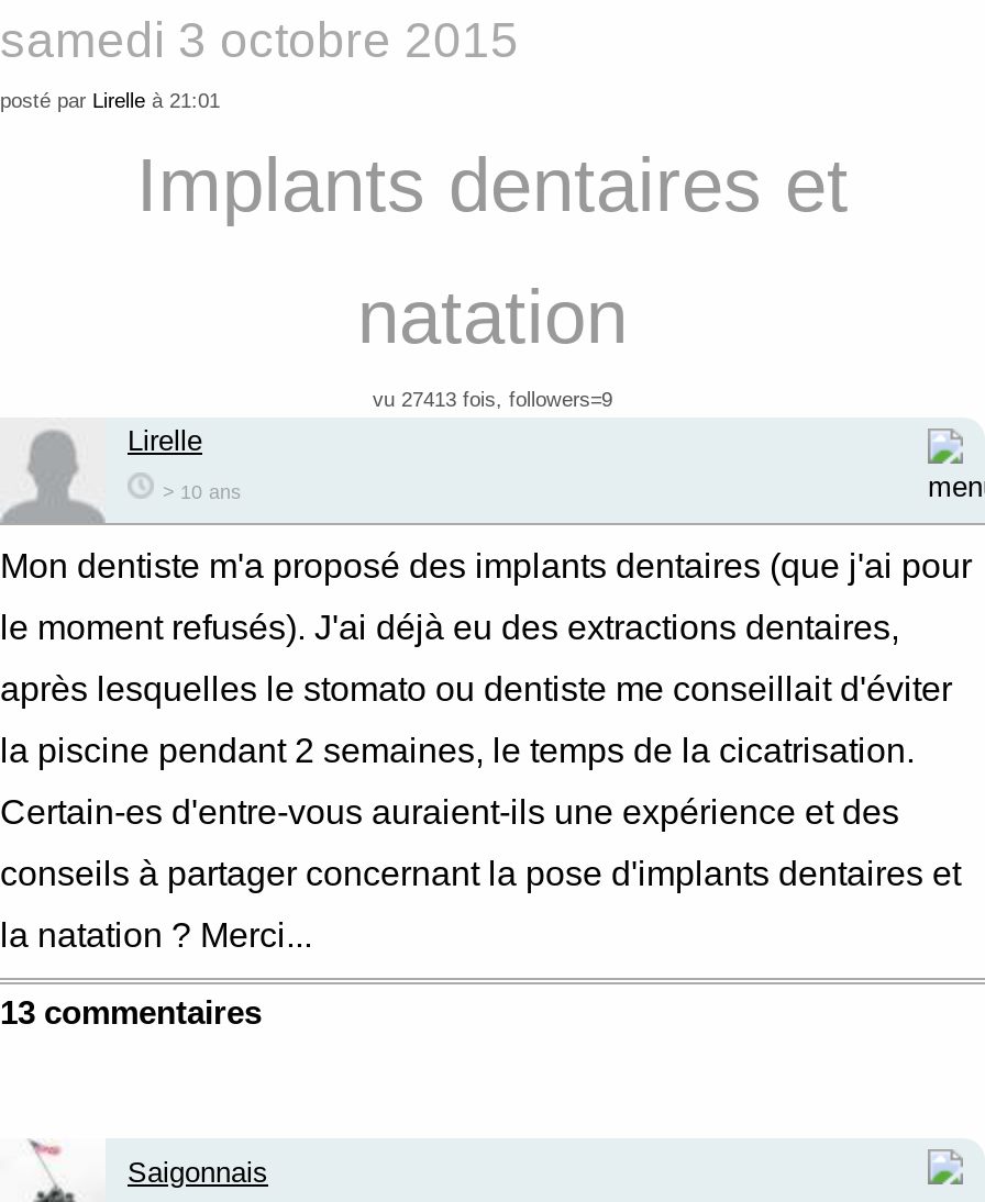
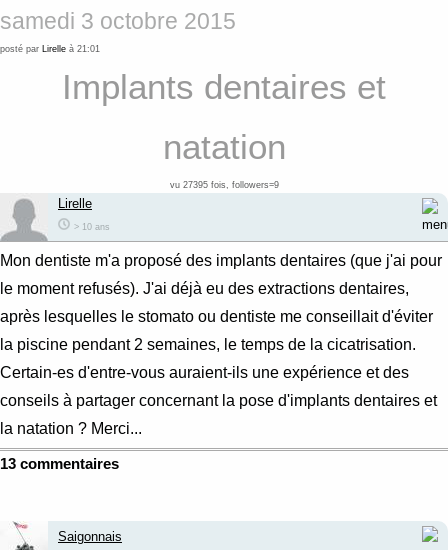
[373,389,612,411] vu 27413 fois, followers=9 -> [169,180,278,190] vu 27395 fois, followers=9

